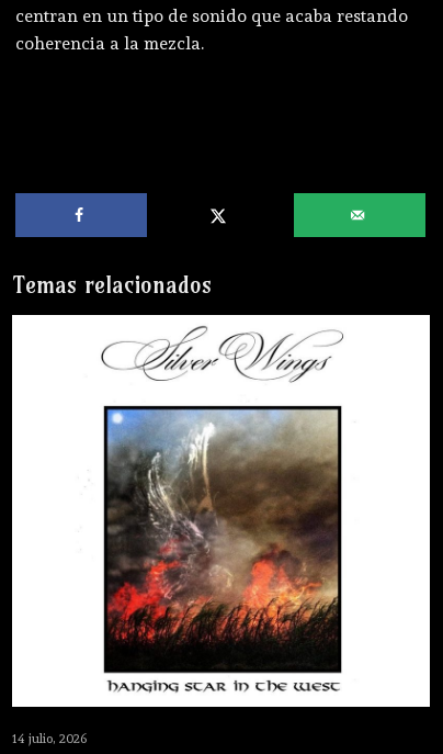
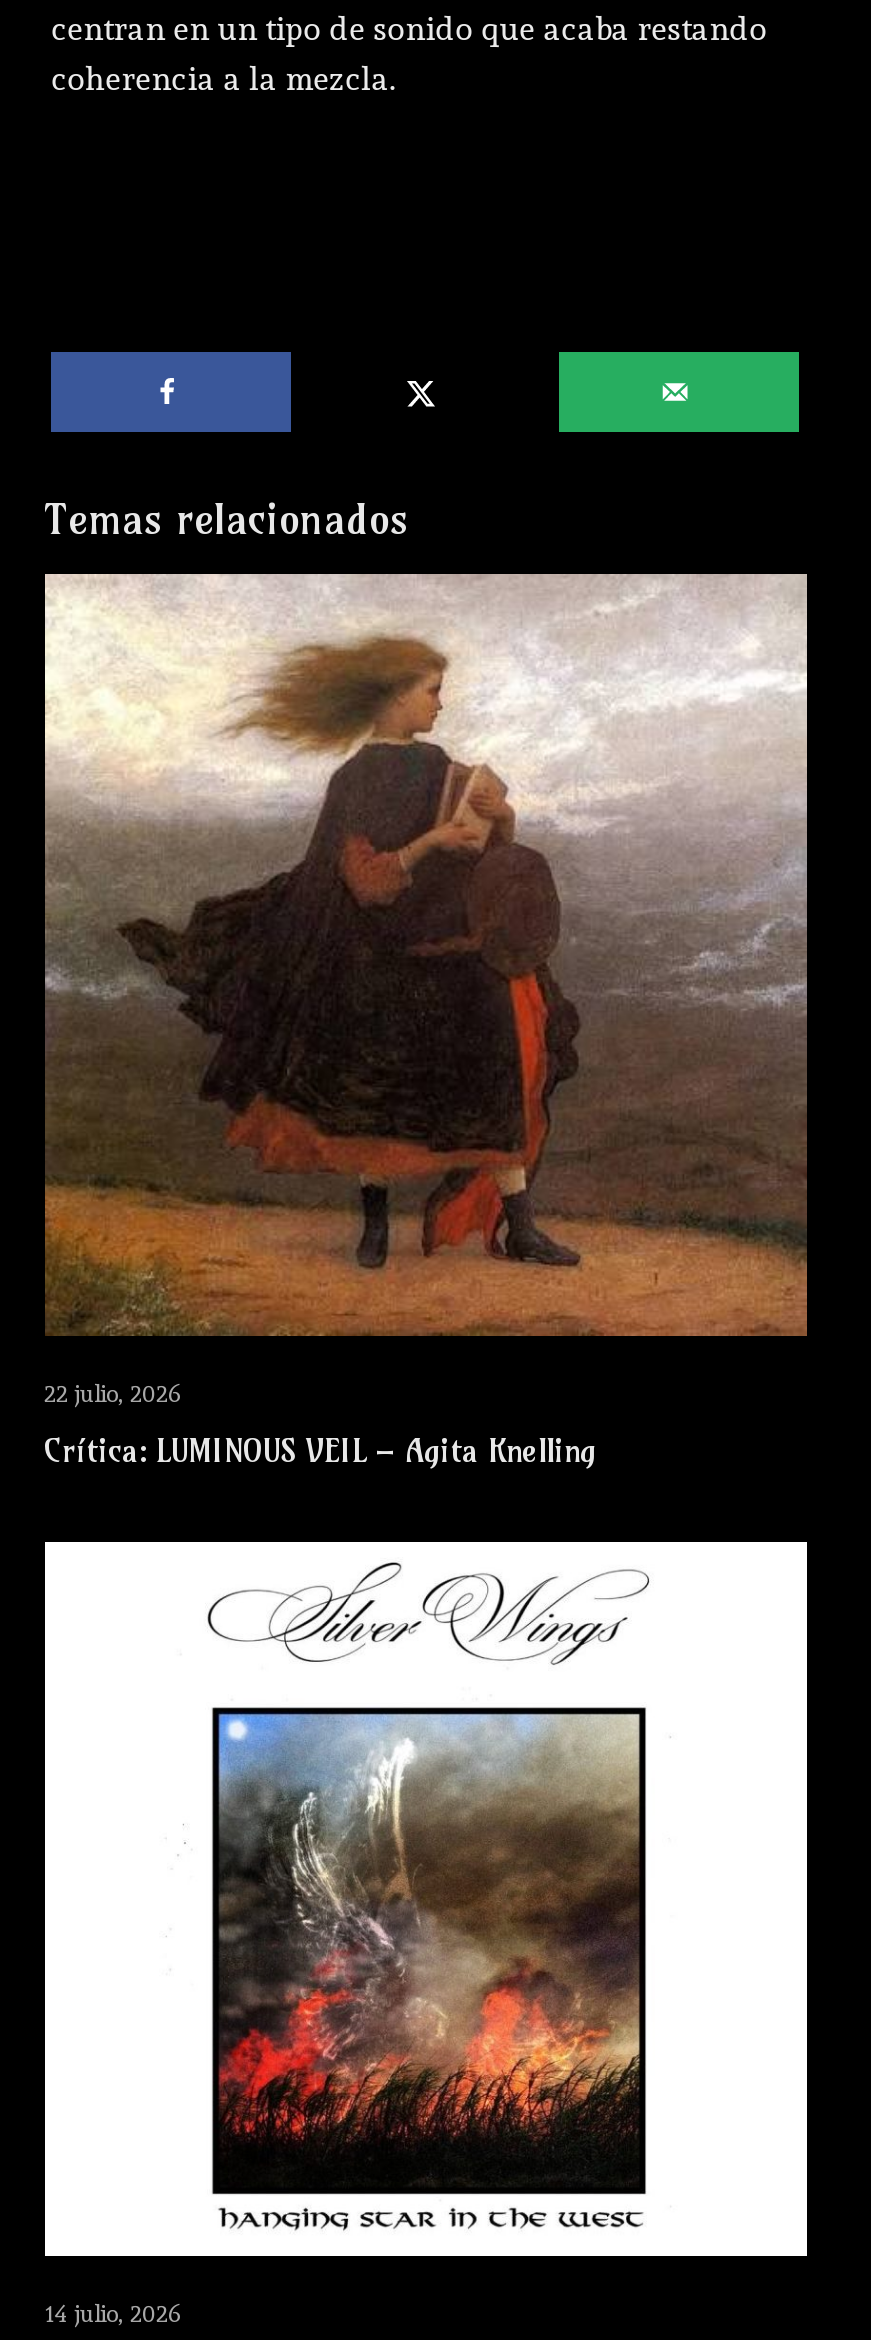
none -> [43,572,809,1470] [image] | 22 julio, 2026 | Crítica: LUMINOUS VEIL – Agita Knelling

